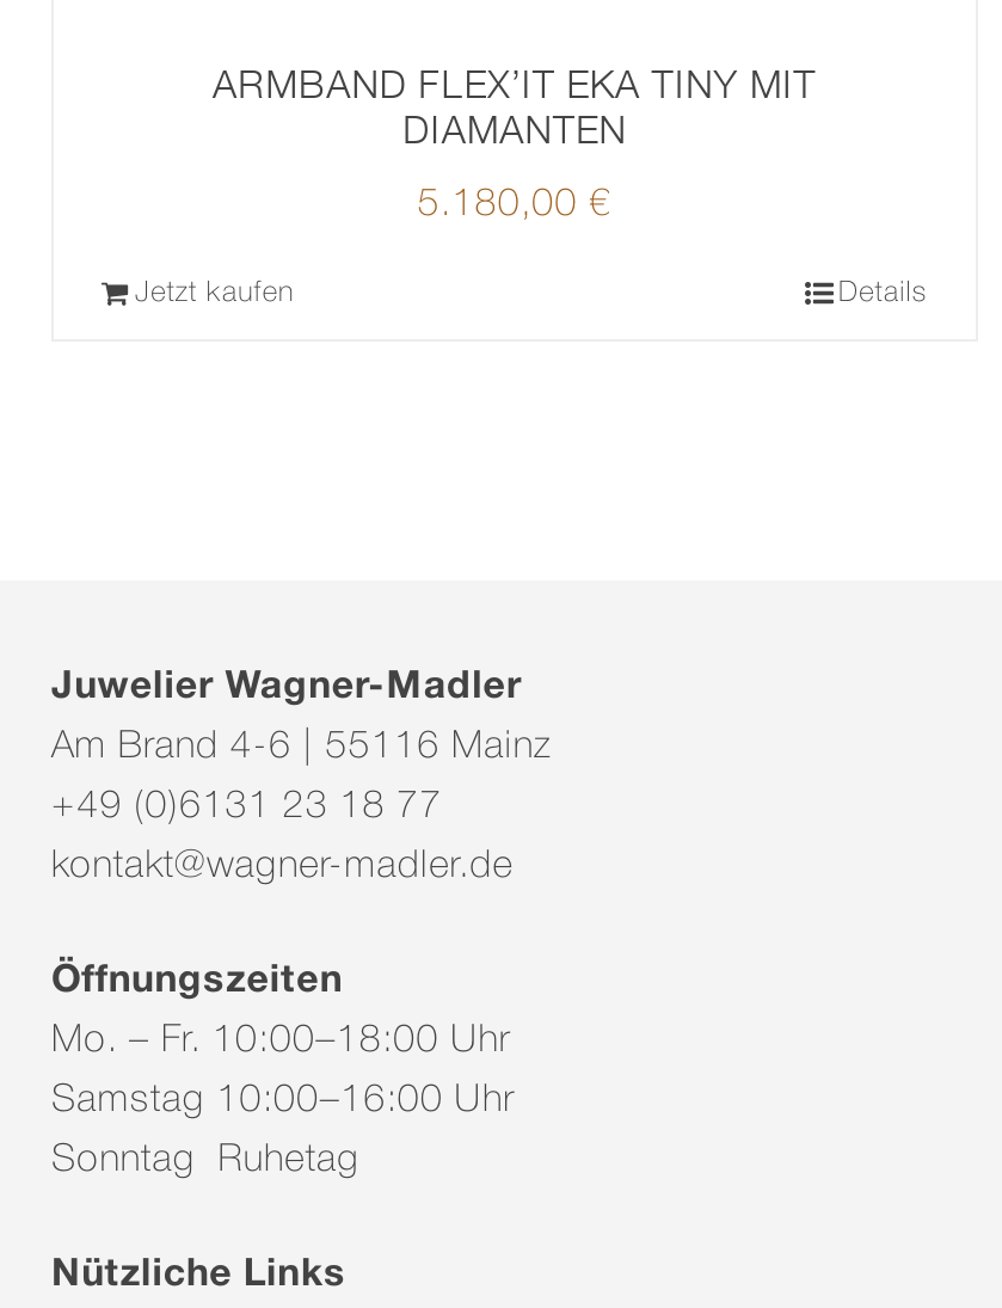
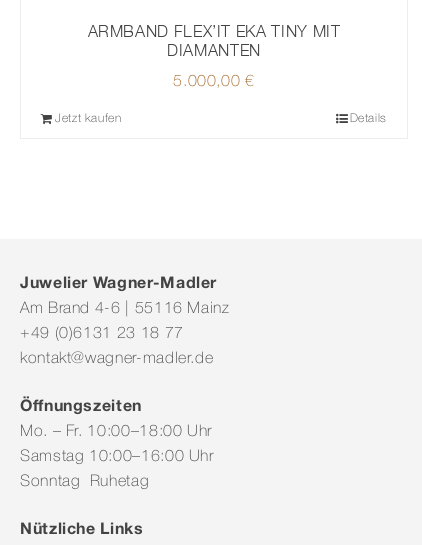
[418,189,612,223] 5.180,00 € -> [173,75,255,89] 5.000,00 €

